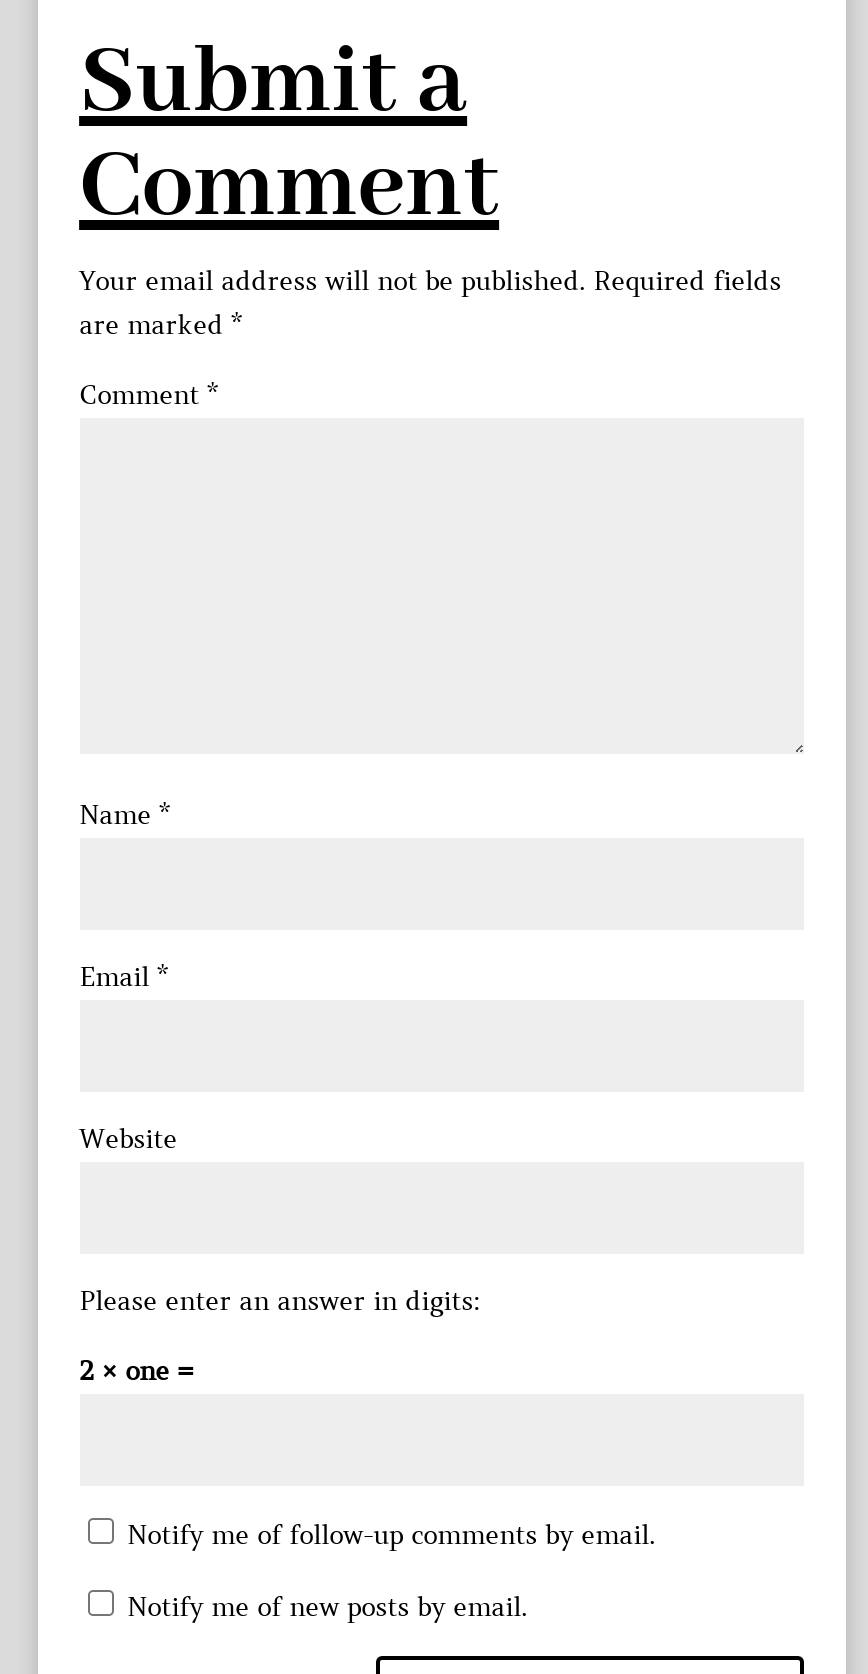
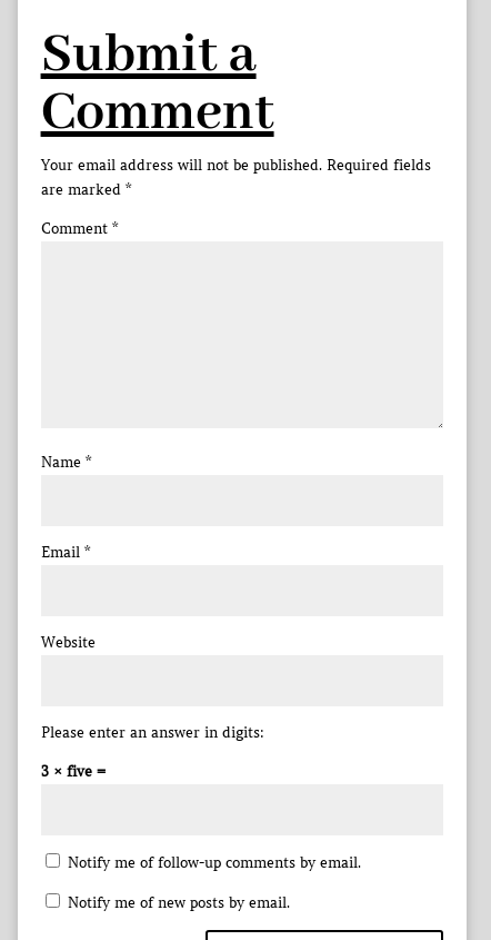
[79,1354,193,1388] 2 × one = -> [41,762,105,781] 3 × five =

